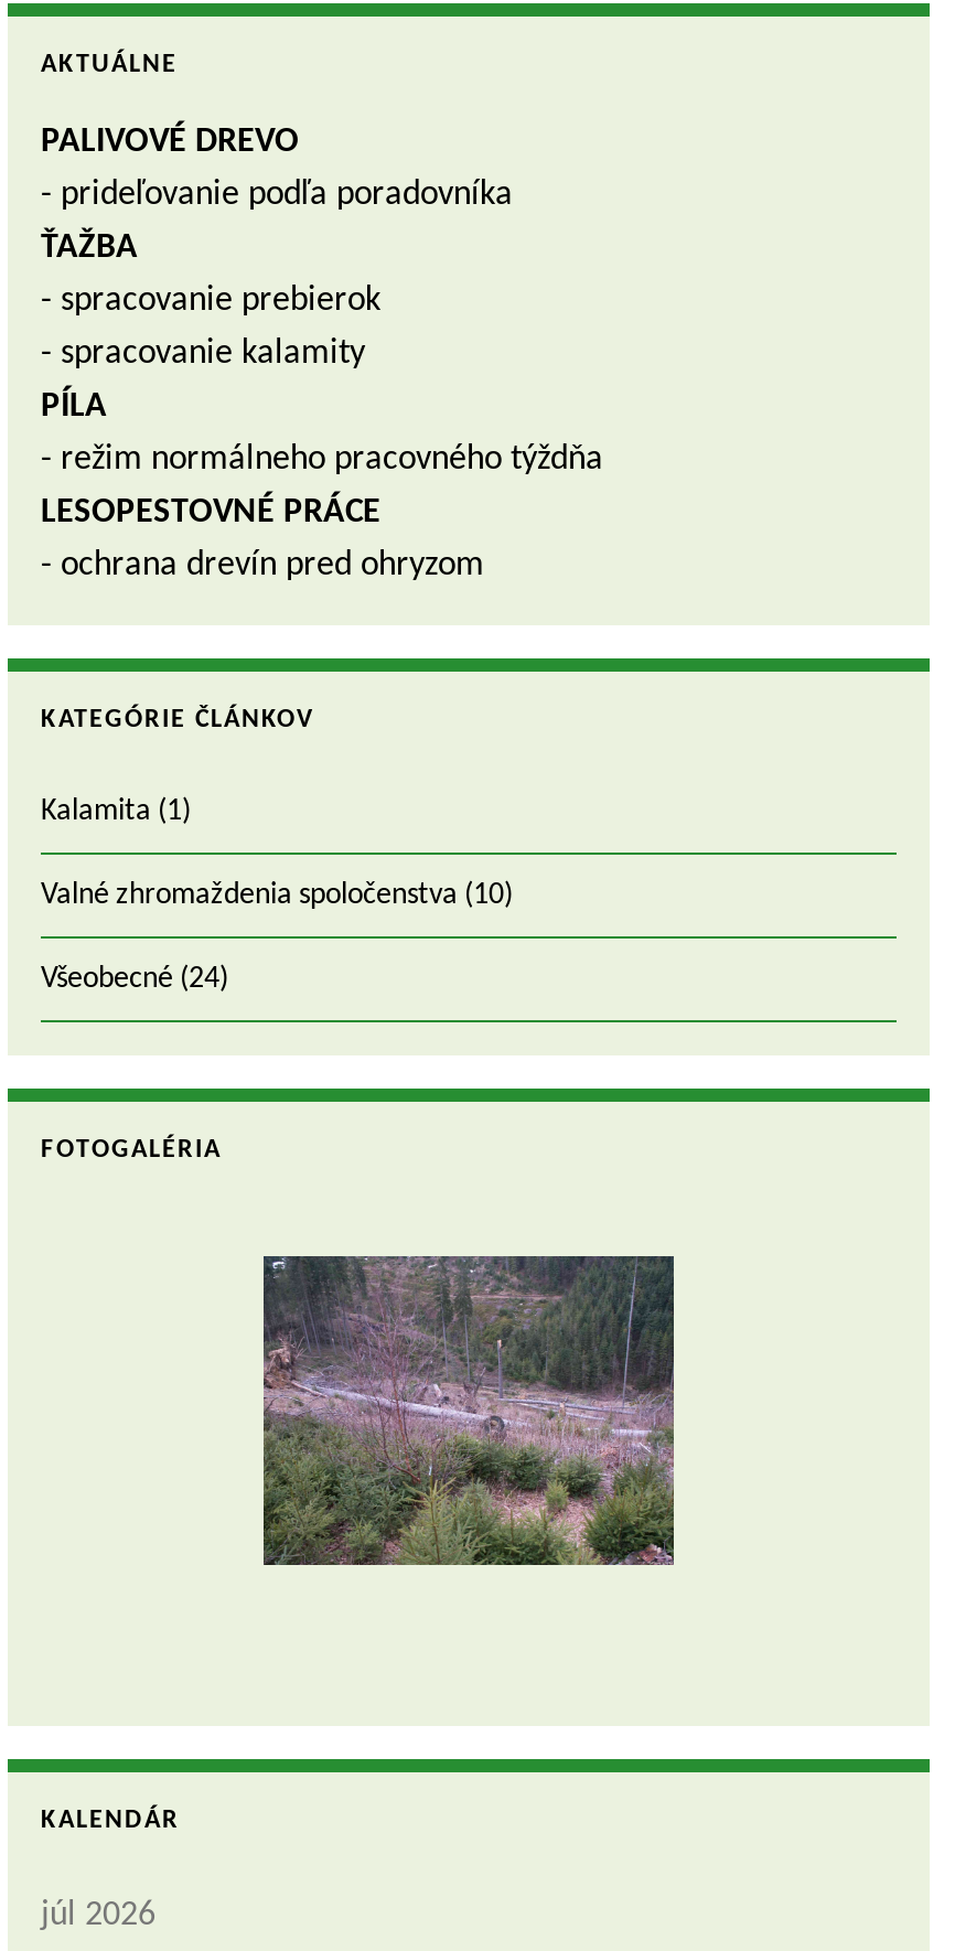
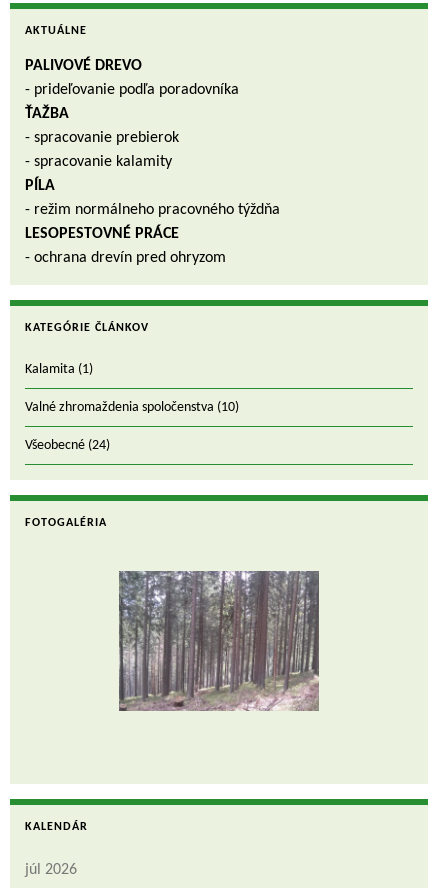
[248,1254,689,1567] [image] -> [118,570,320,712] [image]

